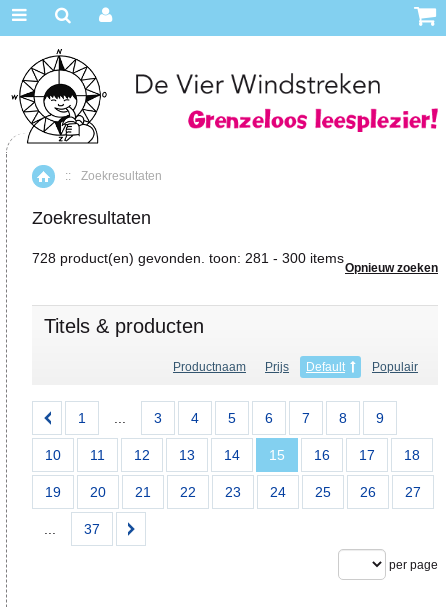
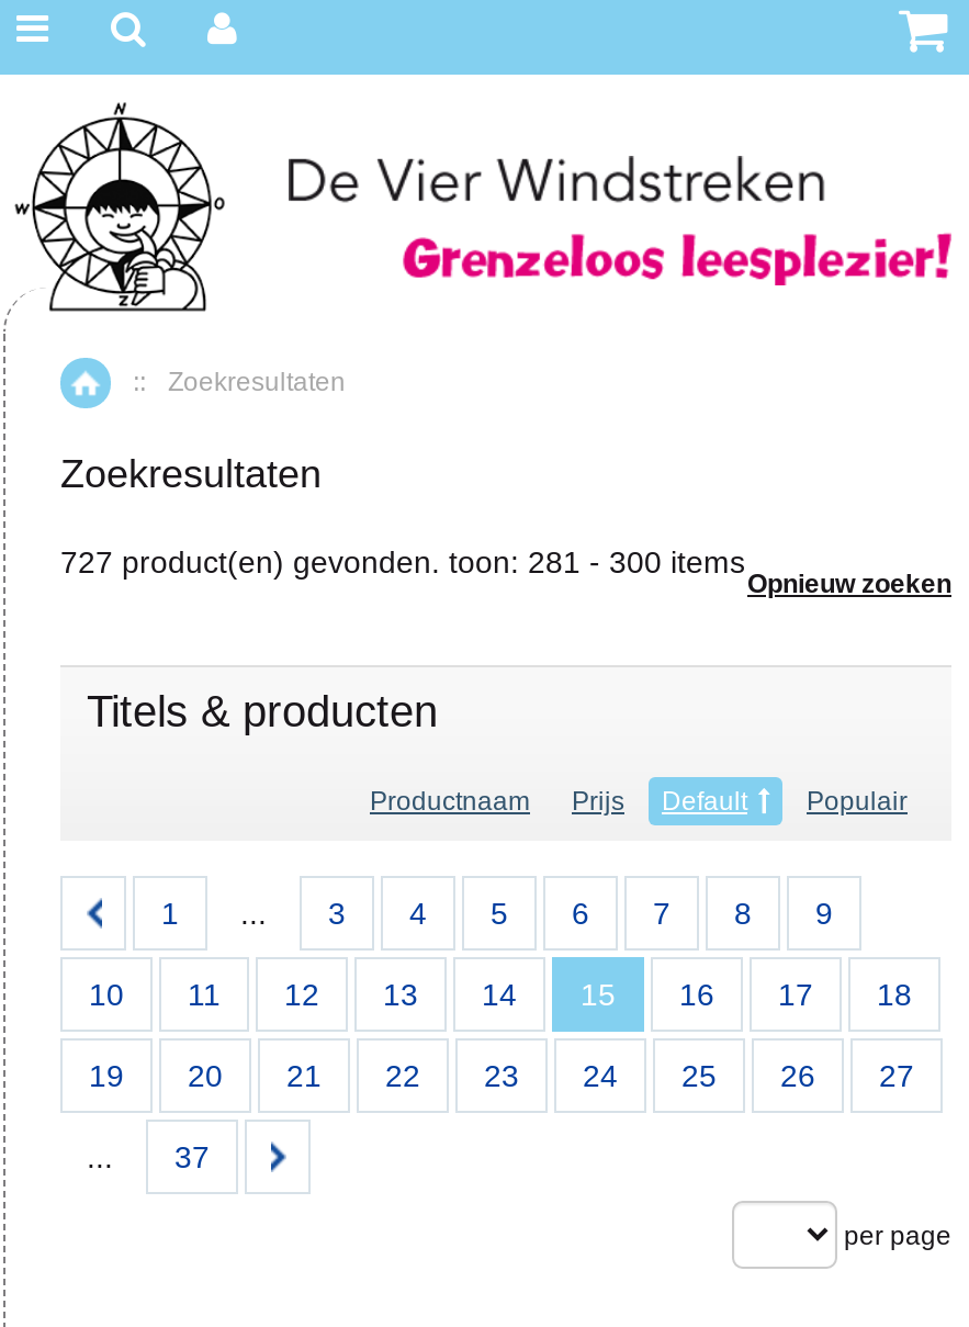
[32,250,344,266] 728 product(en) gevonden. toon: 281 - 300 items -> [60,545,745,580] 727 product(en) gevonden. toon: 281 - 300 items

